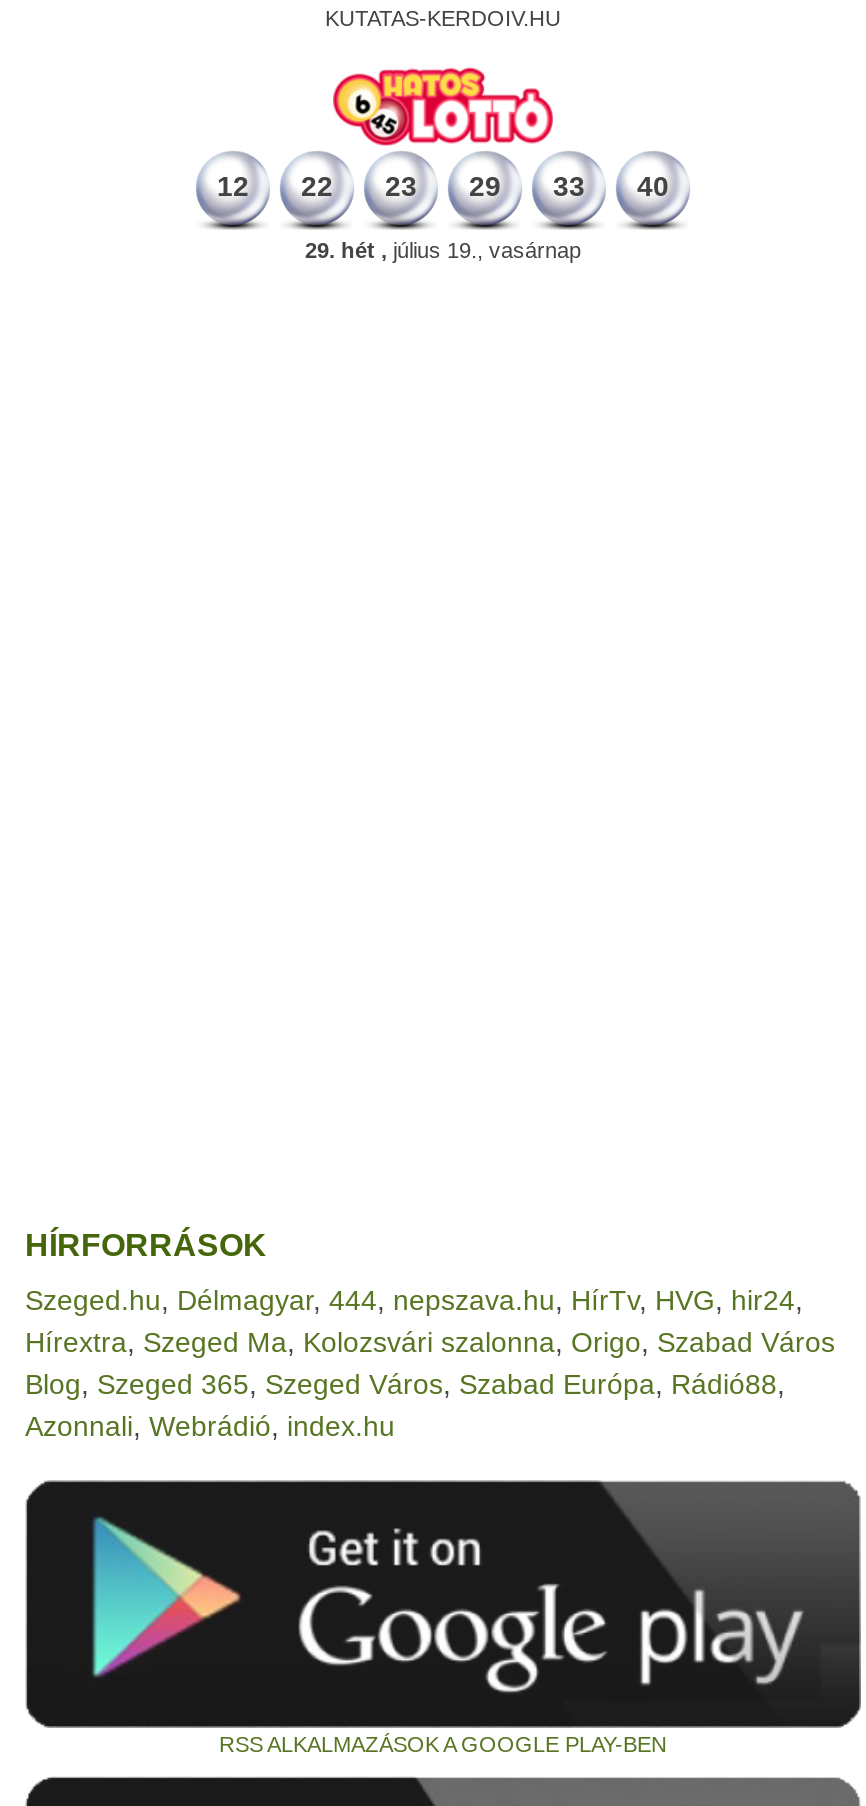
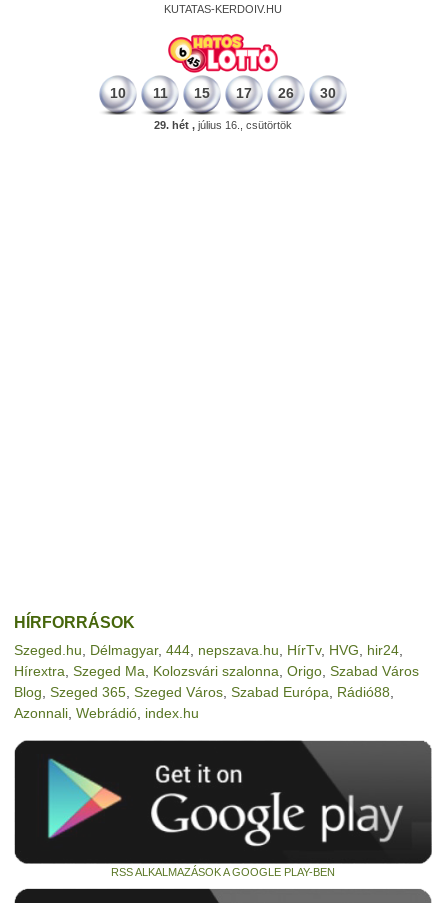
[217,170,249,202] 12 -> [110,85,126,101] 10
[301,170,333,202] 22 -> [152,85,167,101] 11
[385,170,417,202] 23 -> [194,85,210,101] 15
[469,170,501,202] 29 -> [236,85,252,101] 17
[553,170,585,202] 33 -> [278,85,294,101] 26
[637,170,669,202] 40 -> [320,85,336,101] 30
[305,238,581,262] 29. hét , július 19., vasárnap -> [154,119,292,131] 29. hét , július 16., csütörtök

